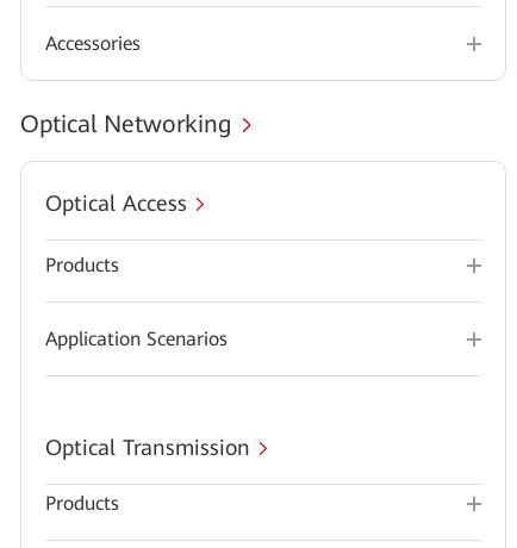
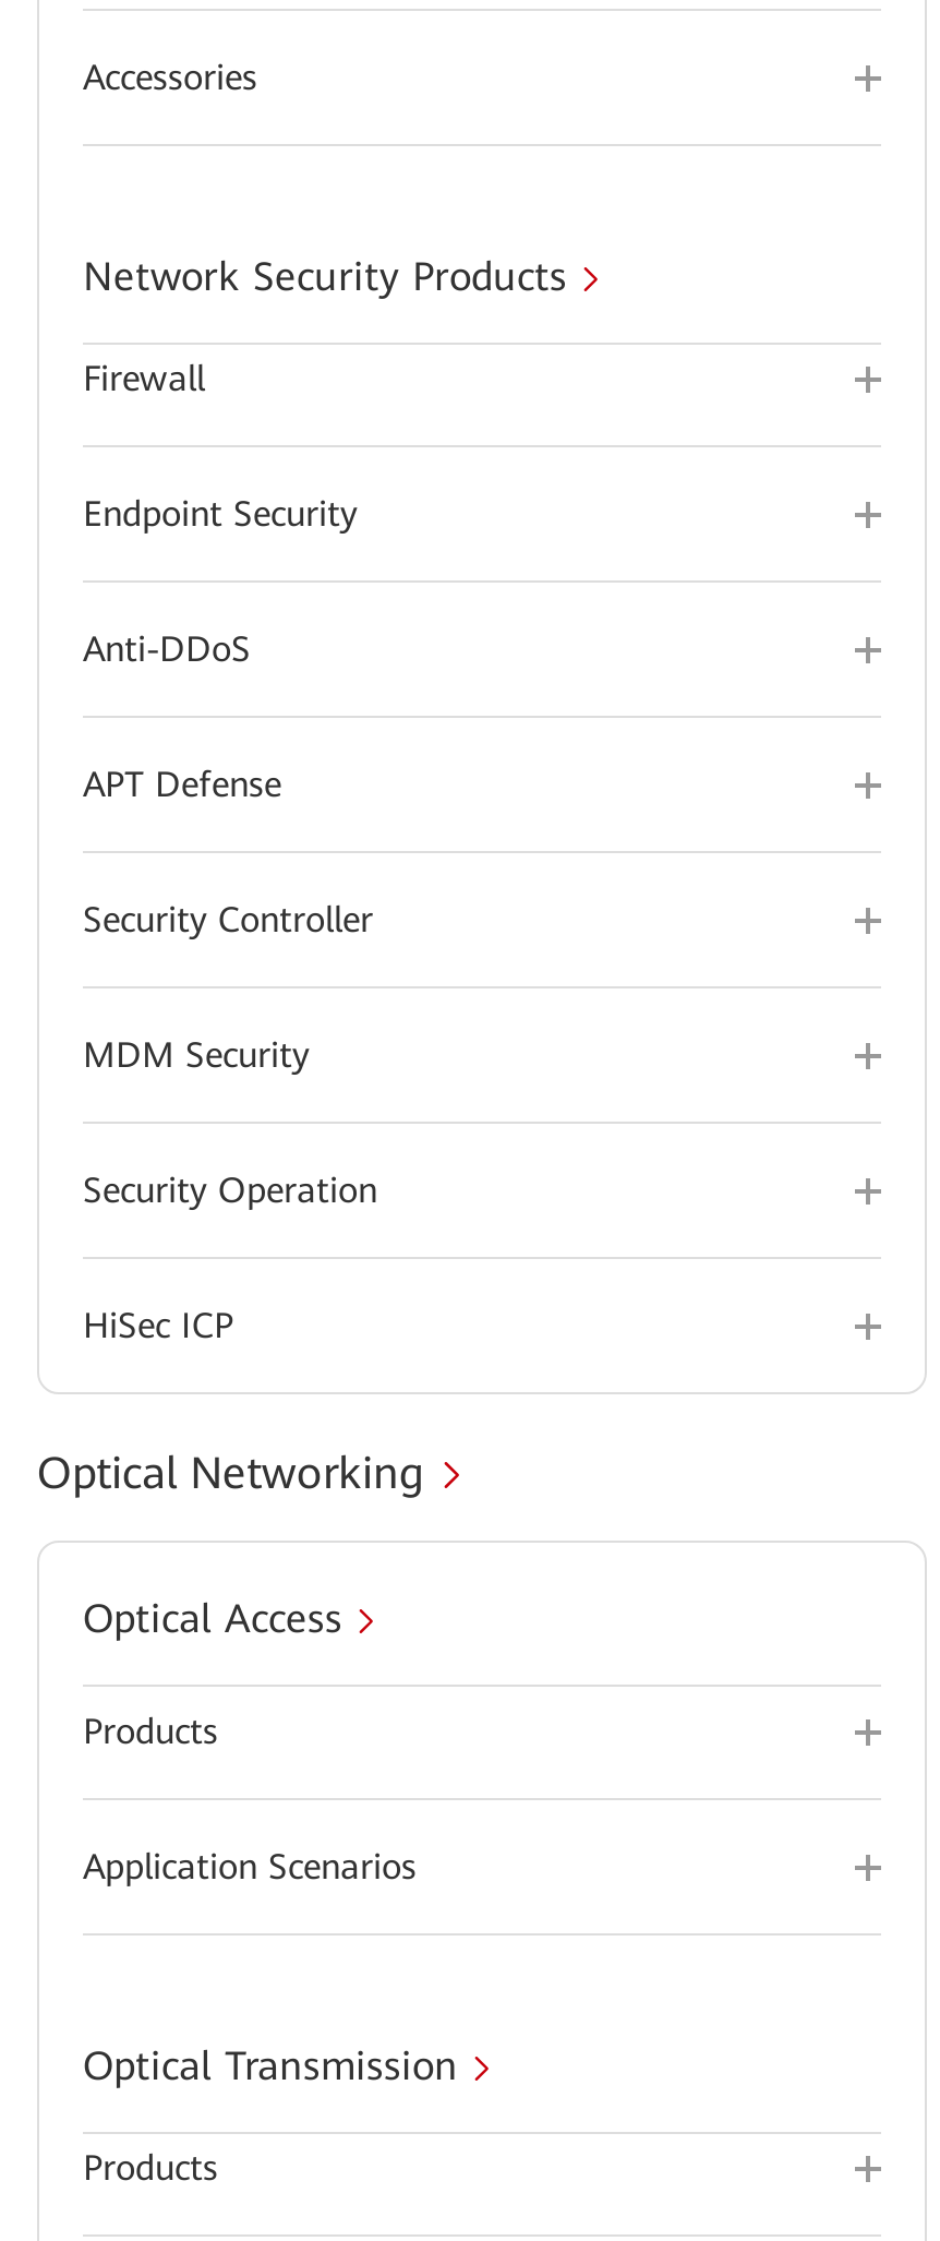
none -> [83,253,567,1346] Network Security Products | Firewall | Endpoint Security | Anti-DDoS | APT Defense | Security Controller | MDM Security | Security Operation | HiSec ICP

